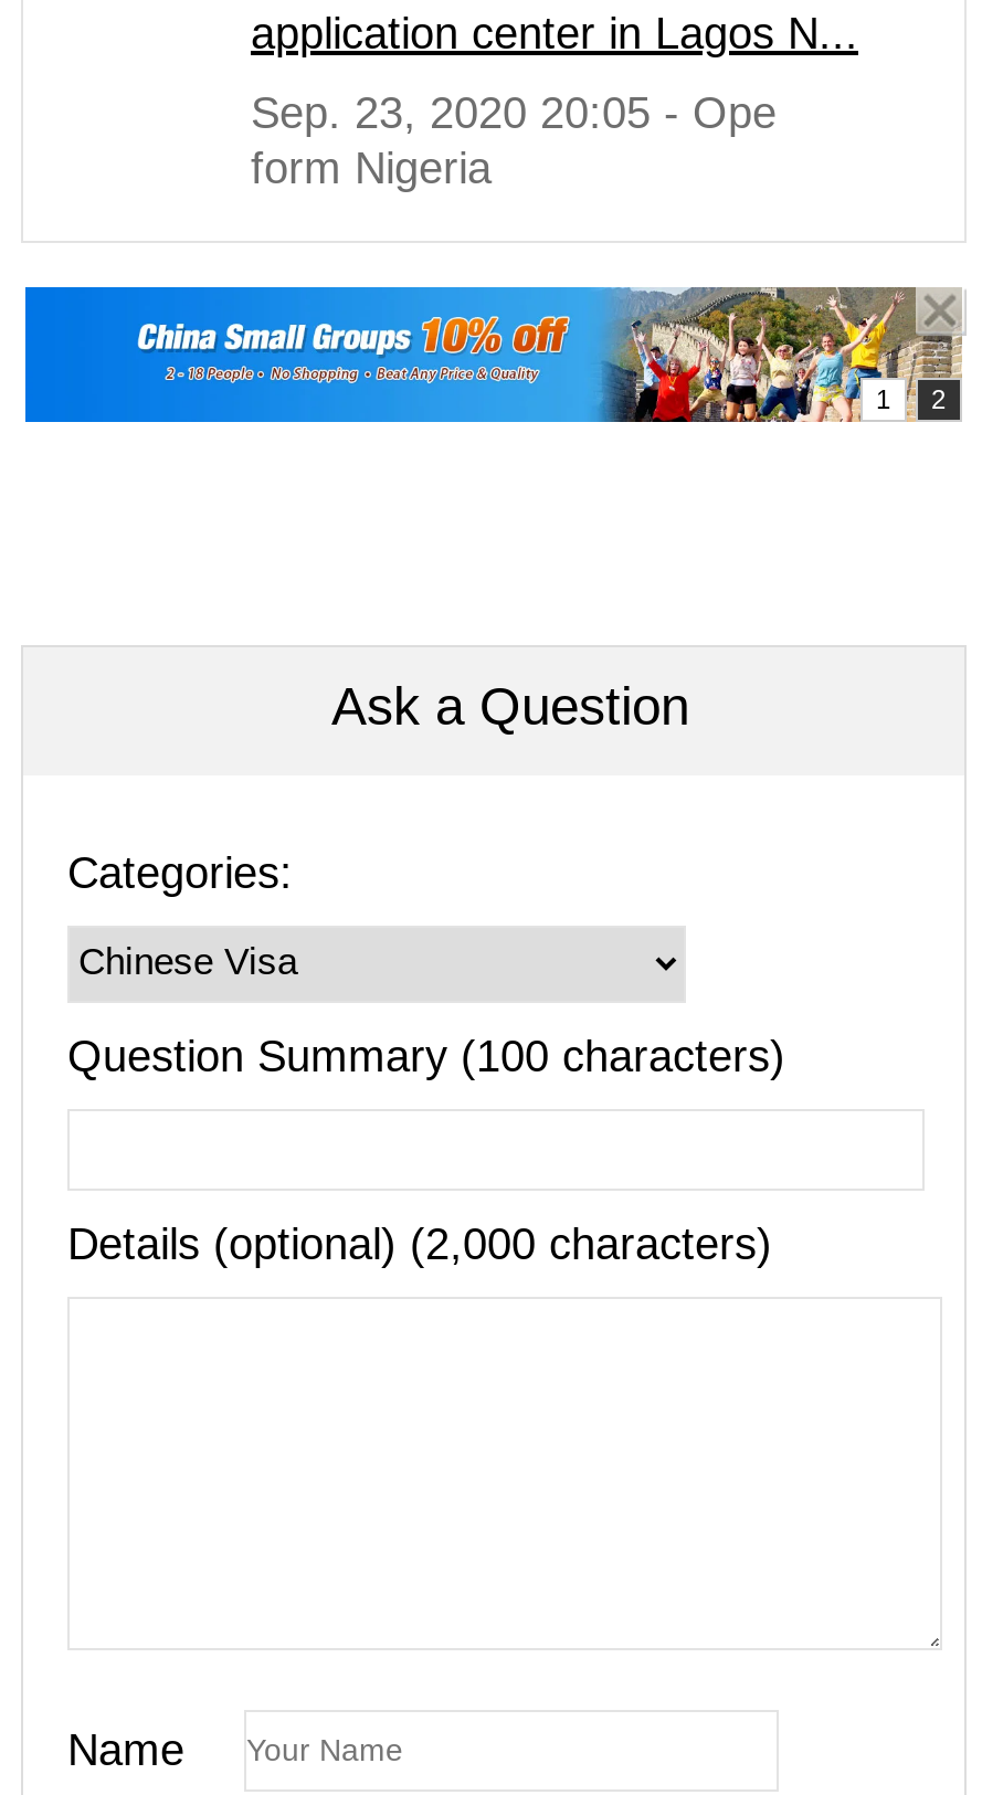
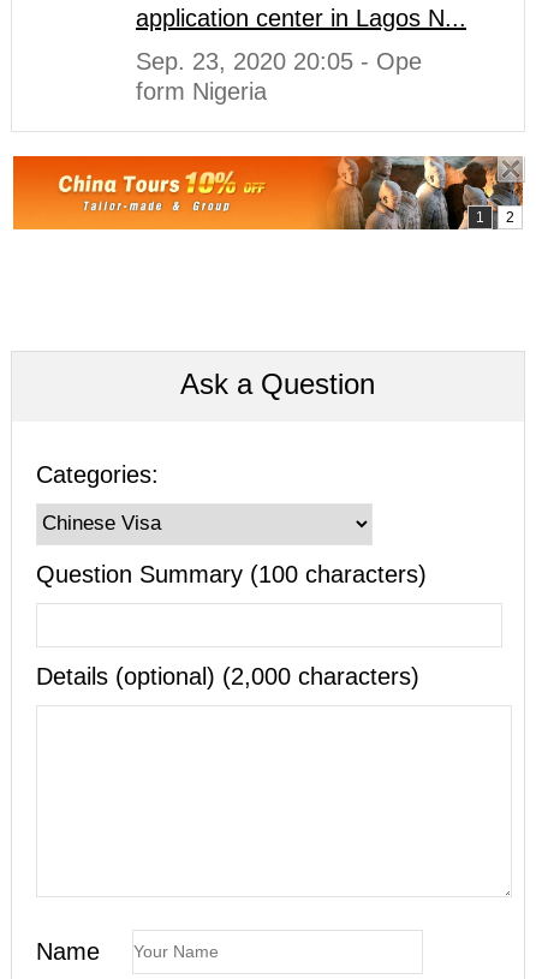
[23,285,962,424] [image] -> [12,155,523,231] [image]

